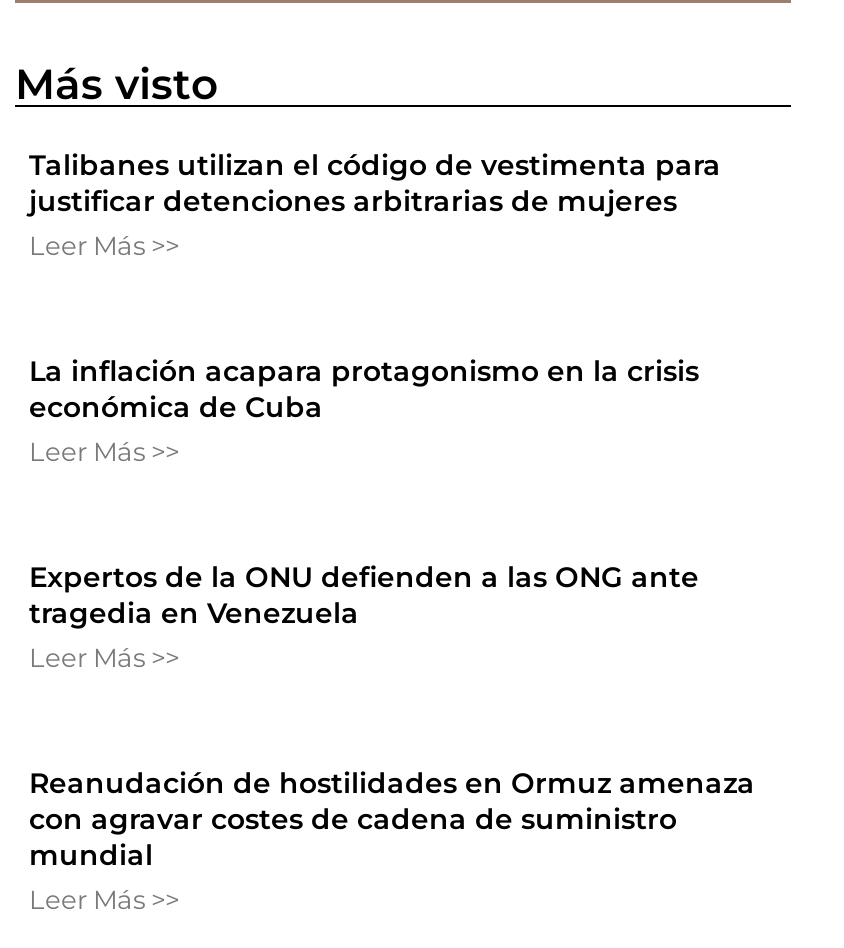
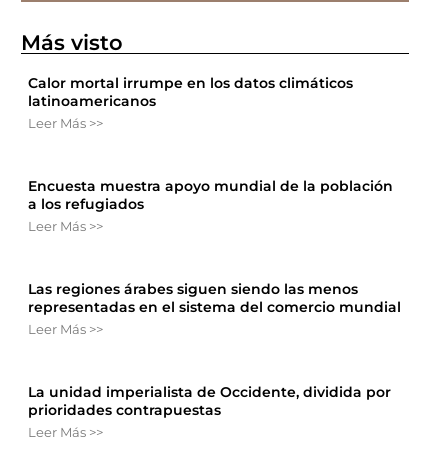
[29,146,721,218] Talibanes utilizan el código de vestimenta para | justificar detenciones arbitrarias de mujeres -> [28,74,353,110] Calor mortal irrumpe en los datos climáticos | latinoamericanos
[29,352,699,424] La inflación acapara protagonismo en la crisis | económica de Cuba -> [28,177,393,213] Encuesta muestra apoyo mundial de la población | a los refugiados
[29,558,699,630] Expertos de la ONU defienden a las ONG ante | tragedia en Venezuela -> [28,280,401,316] Las regiones árabes siguen siendo las menos | representadas en el sistema del comercio mundial
[29,764,755,872] Reanudación de hostilidades en Ormuz amenaza | con agravar costes de cadena de suministro | mundial -> [28,383,391,419] La unidad imperialista de Occidente, dividida por | prioridades contrapuestas

